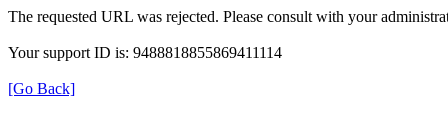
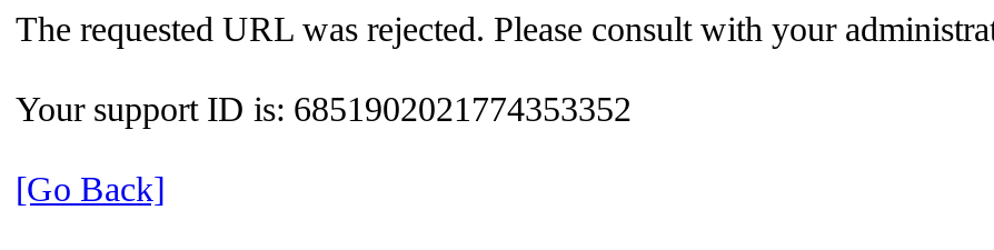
[8,44,282,61] Your support ID is: 9488818855869411114 -> [16,90,632,128] Your support ID is: 6851902021774353352

